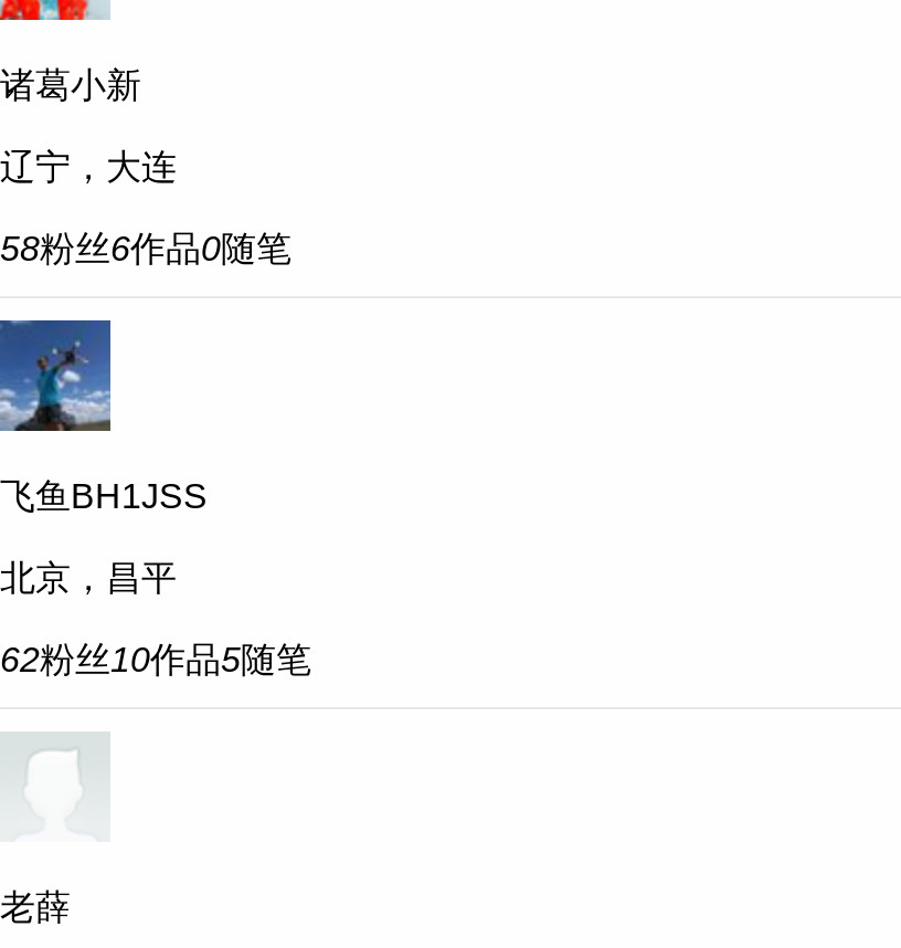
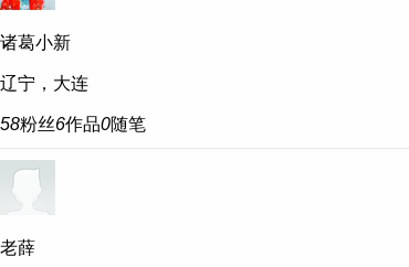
[0,318,311,678] [image] | 飞鱼BH1JSS | 北京，昌平 | 62粉丝10作品5随笔 -> none

